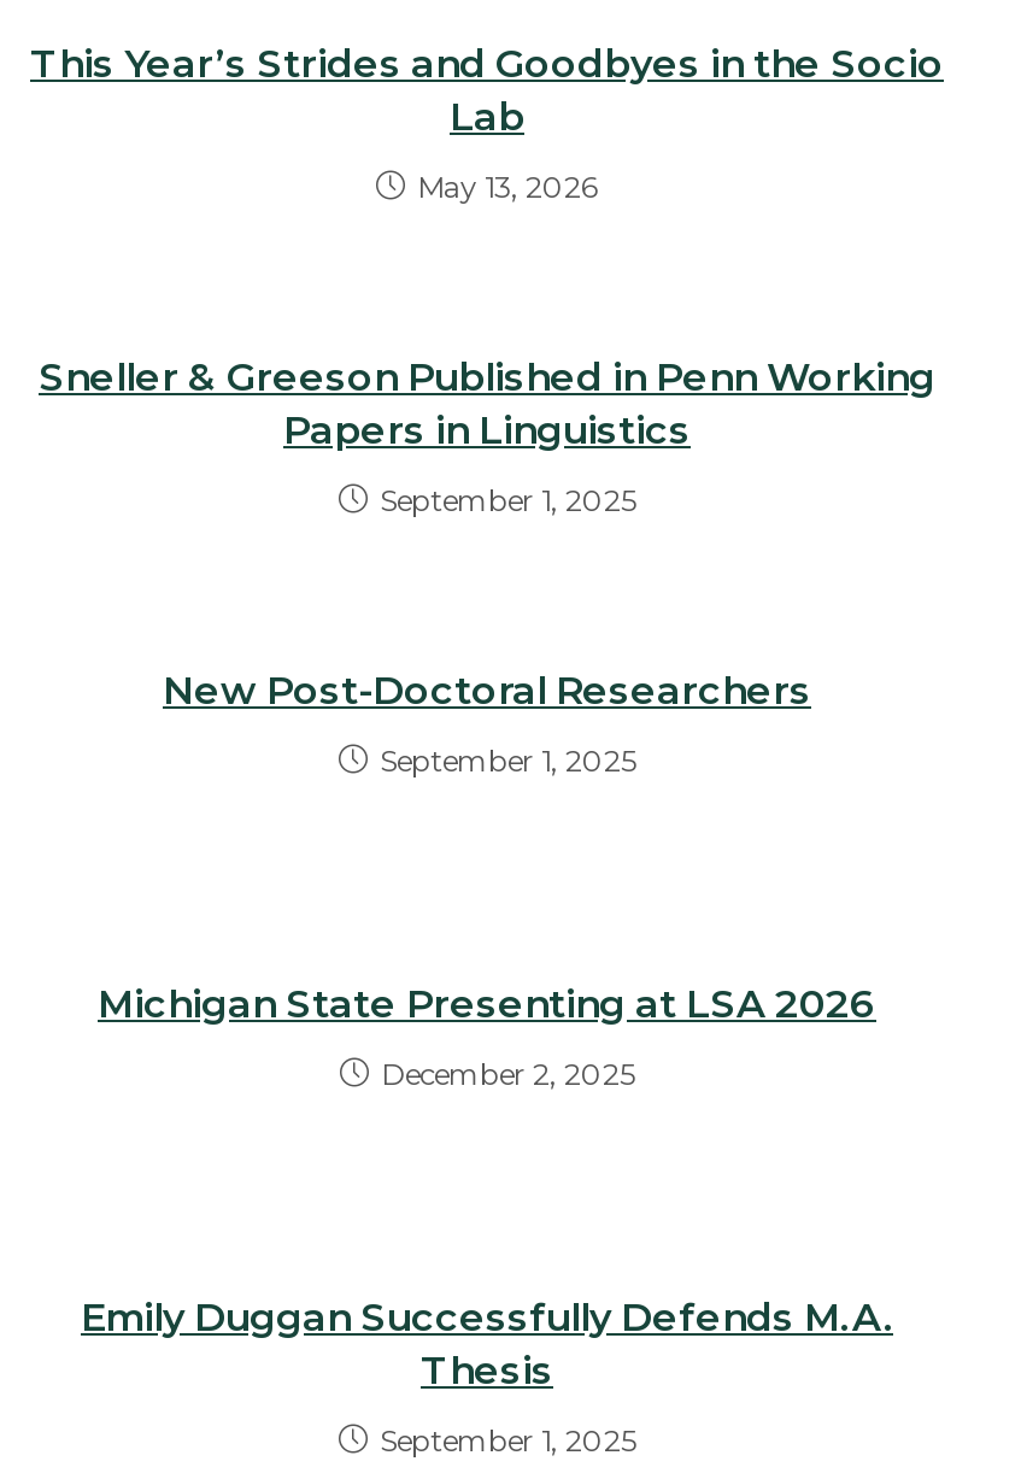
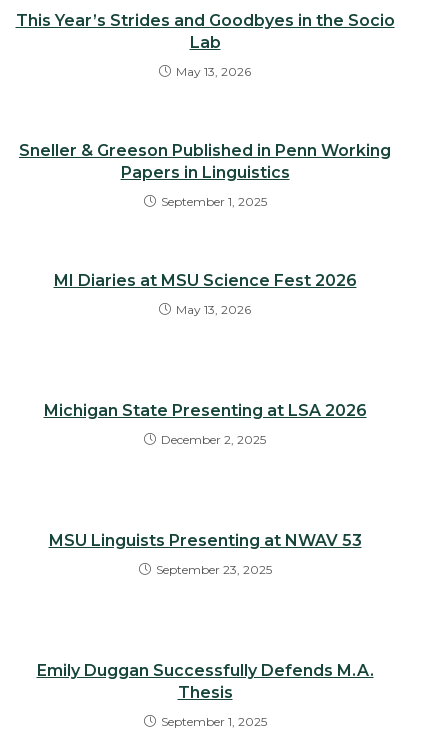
[163,668,811,714] New Post-Doctoral Researchers -> [53,271,356,290] MI Diaries at MSU Science Fest 2026
[380,743,635,779] September 1, 2025 -> [176,302,251,317] May 13, 2026
none -> [48,531,361,577] MSU Linguists Presenting at NWAV 53 | September 23, 2025

